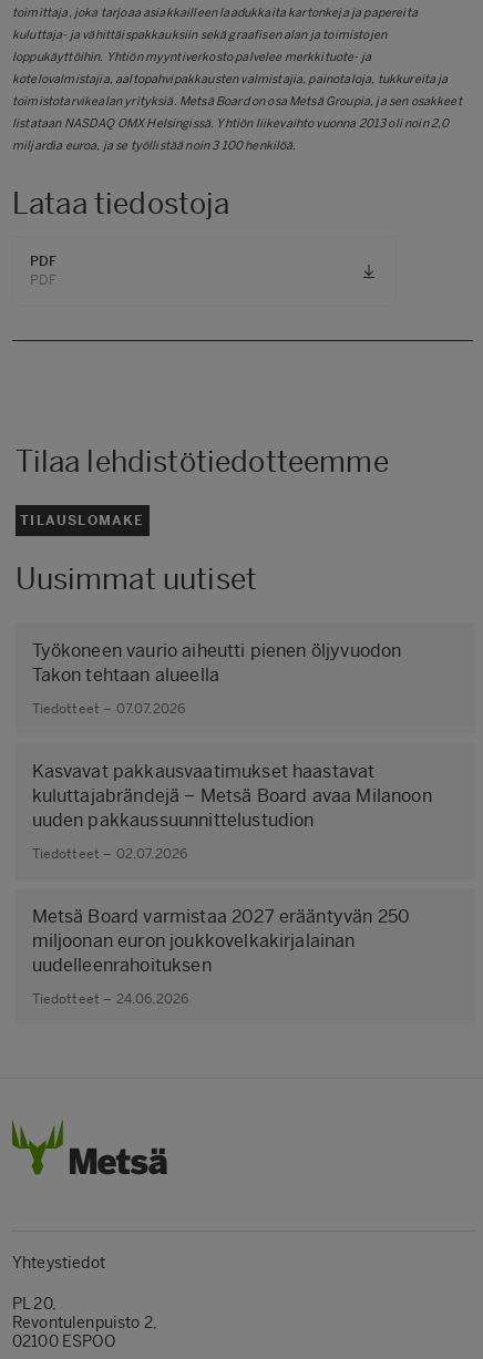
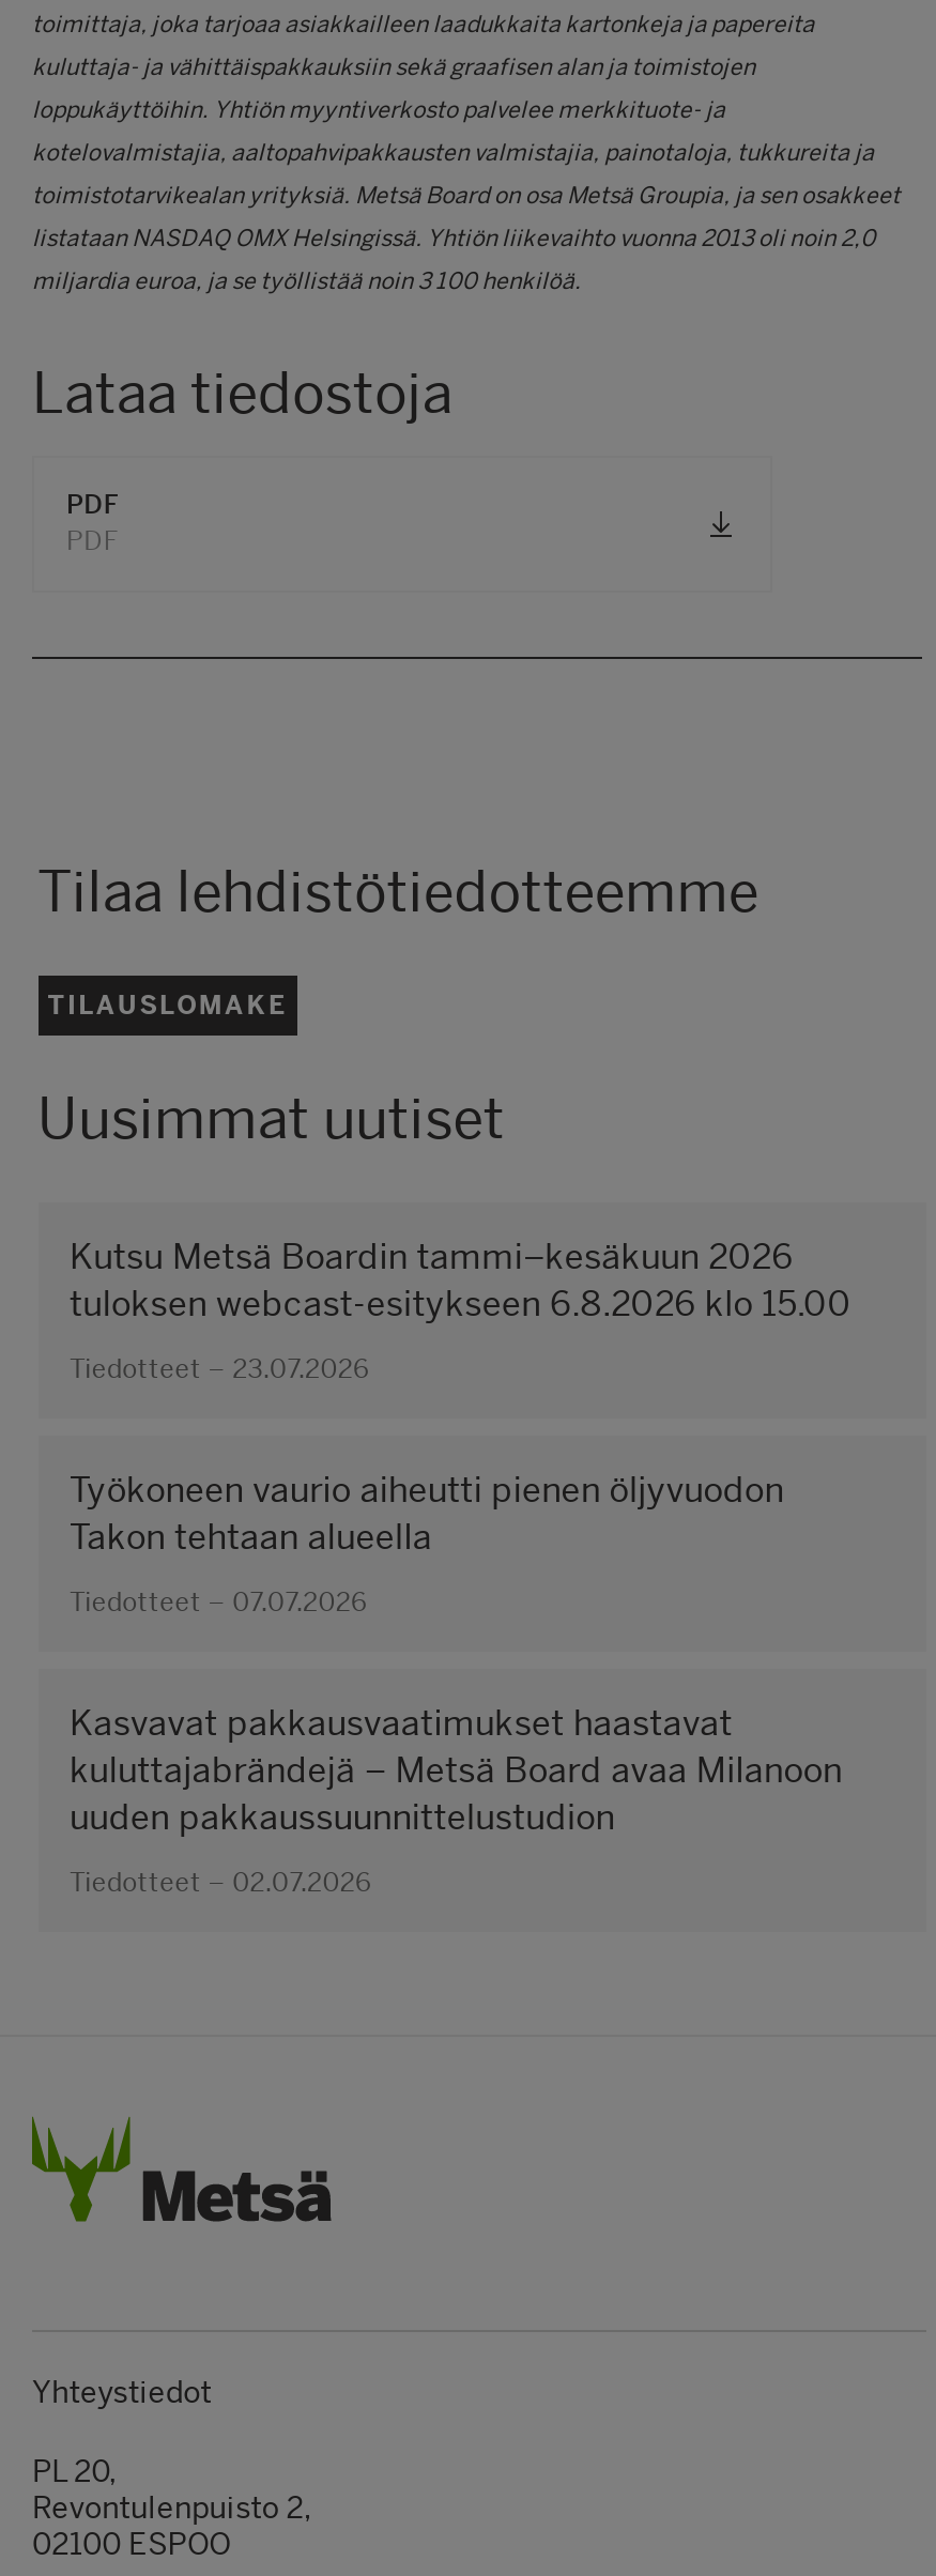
none -> [70,1236,851,1384] Kutsu Metsä Boardin tammi–kesäkuun 2026 | tuloksen webcast-esitykseen 6.8.2026 klo 15.00 | Tiedotteet – 23.07.2026
moved [32,640,432,862] -> [70,1469,842,1898]: Työkoneen vaurio aiheutti pienen öljyvuodon | Takon tehtaan alueella | Tiedotteet – 07.07.2026 | Kasvavat pakkausvaatimukset haastavat | kuluttajabrändejä – Metsä Board avaa Milanoon | uuden pakkaussuunnittelustudion | Tiedotteet – 02.07.2026
[32,905,410,1007] Metsä Board varmistaa 2027 erääntyvän 250 | miljoonan euron joukkovelkakirjalainan | uudelleenrahoituksen | Tiedotteet – 24.06.2026 -> none

